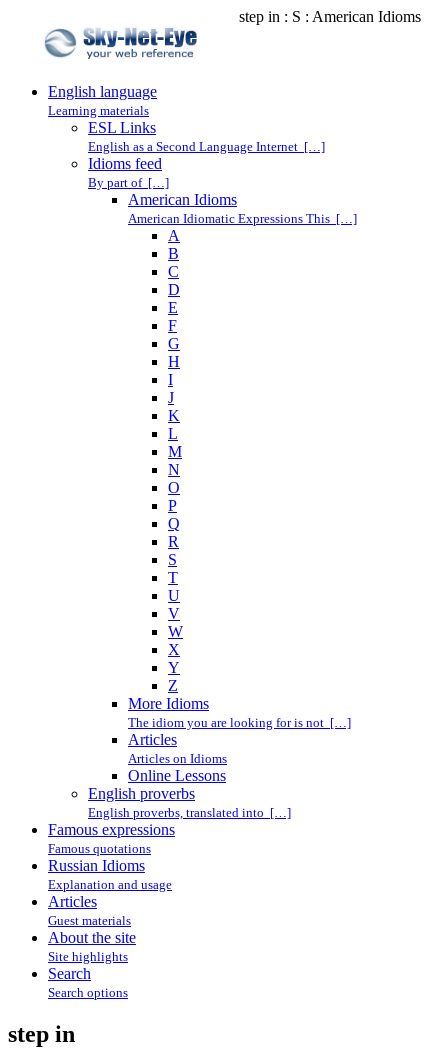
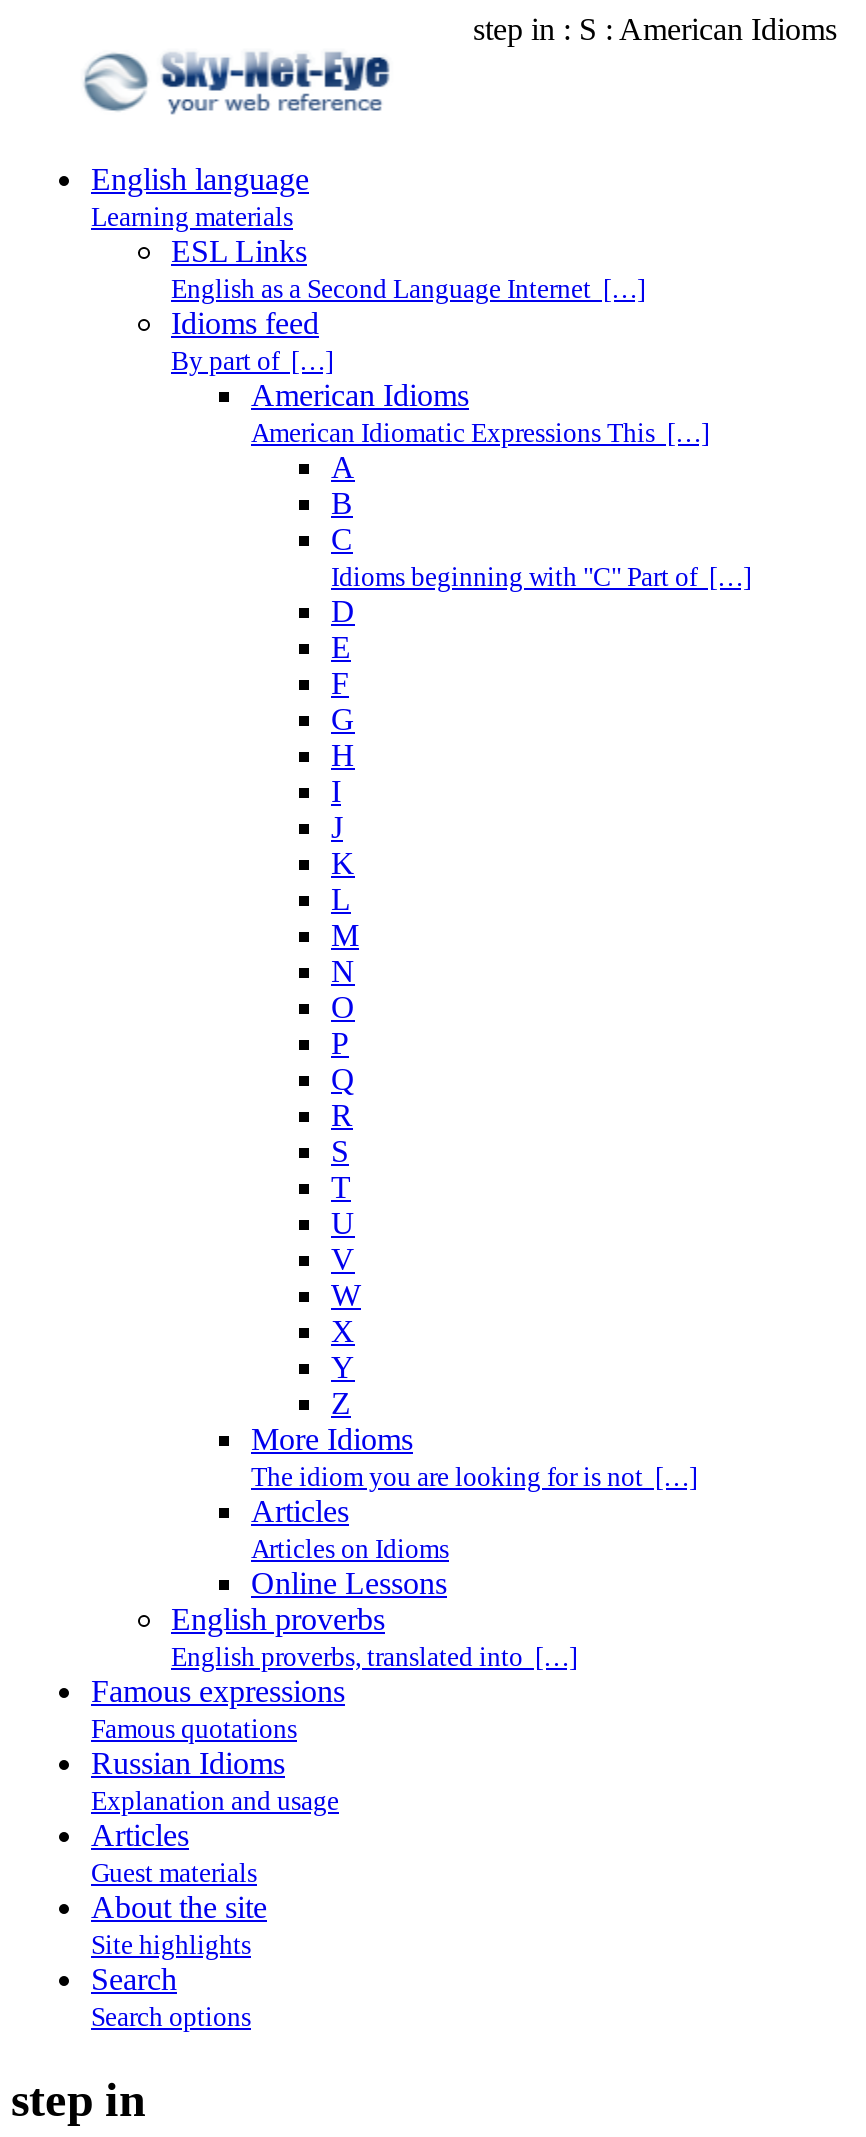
none -> [331,562,751,592] Idioms beginning with "C" Part of […]

